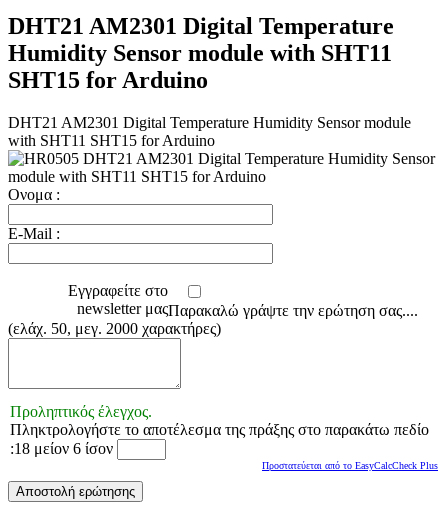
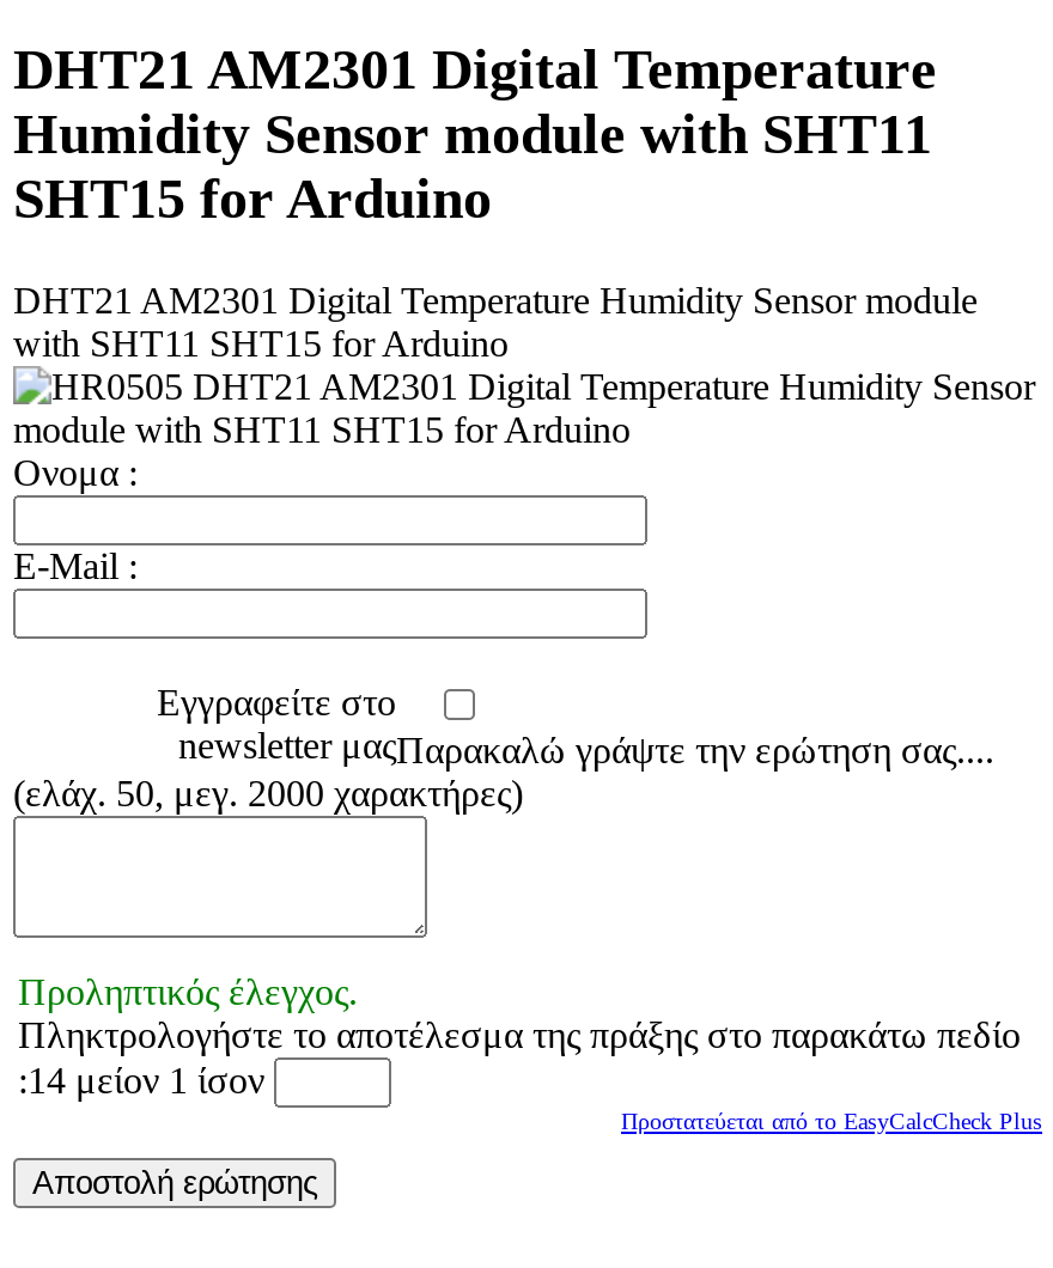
[10,440,117,457] :18 μείον 6 ίσον -> [18,1059,274,1100] :14 μείον 1 ίσον

